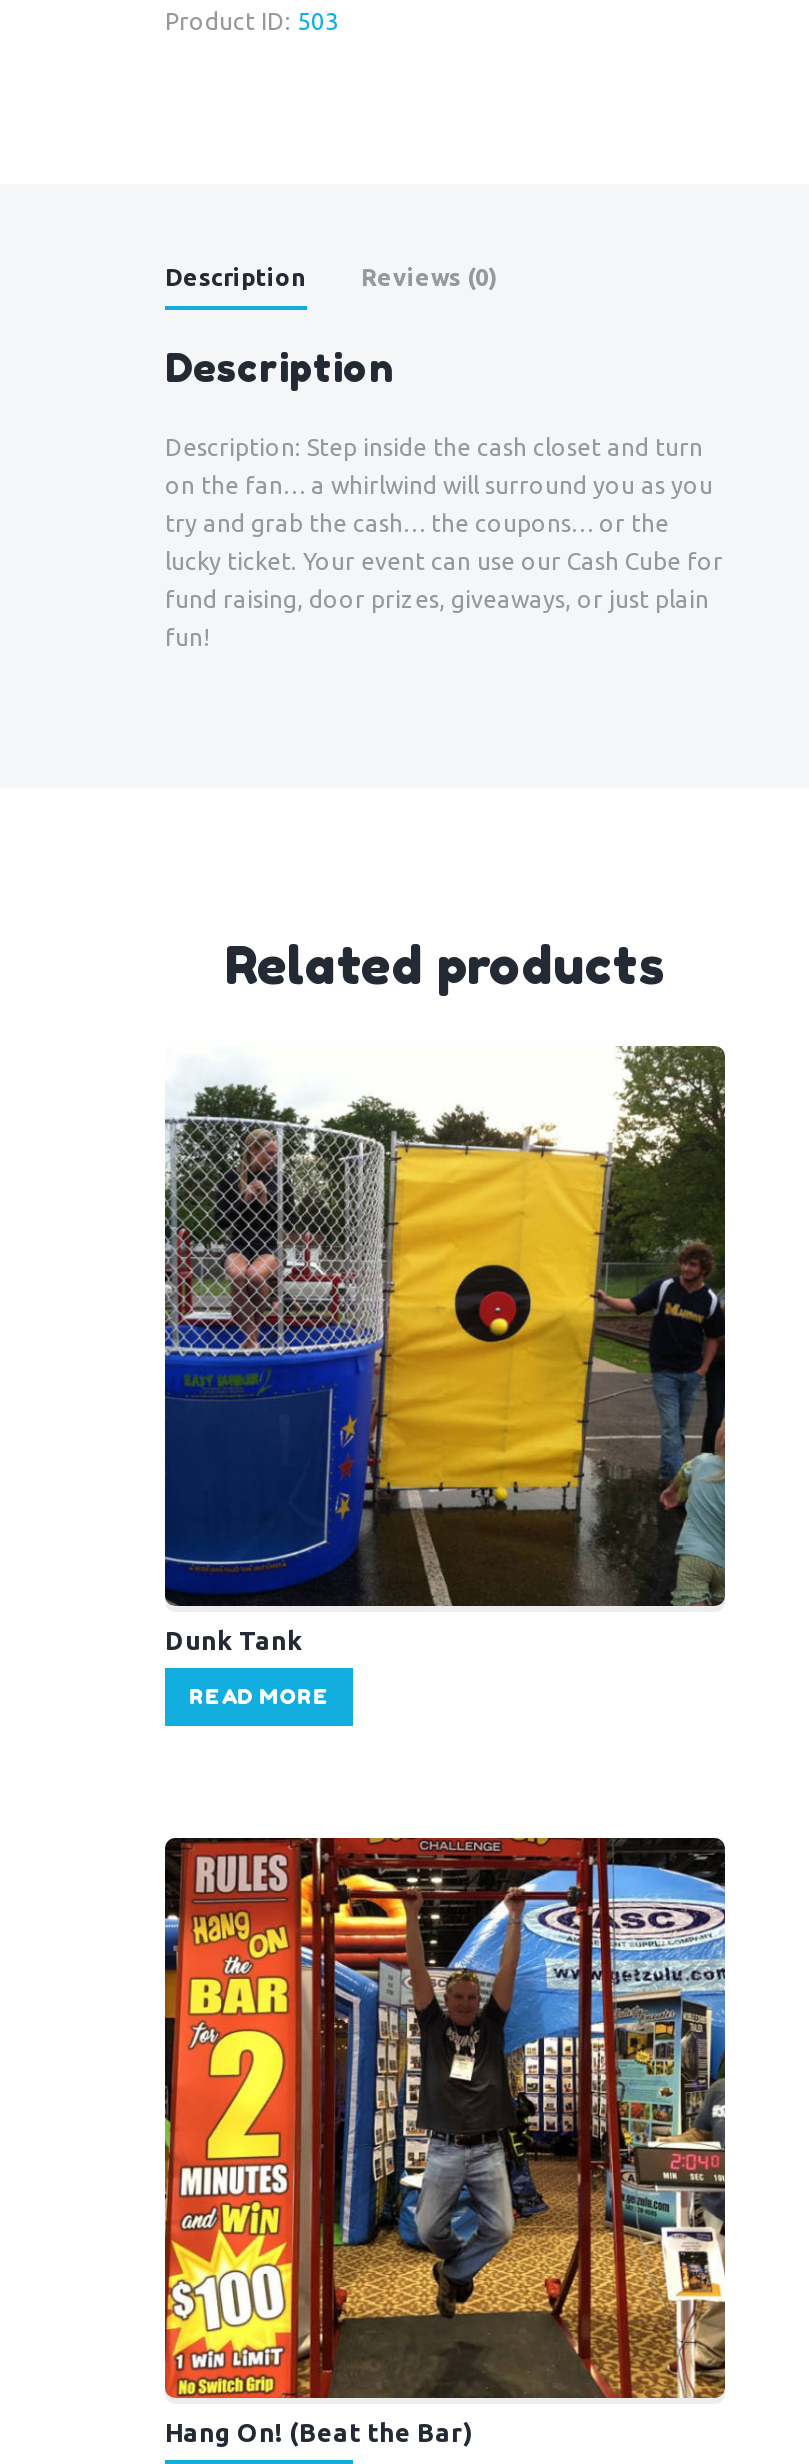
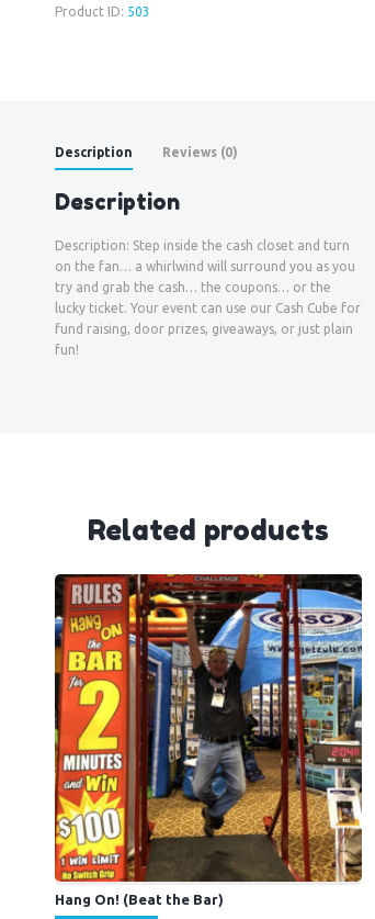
[163,1044,727,1707] [image] | Dunk Tank | READ MORE -> none

